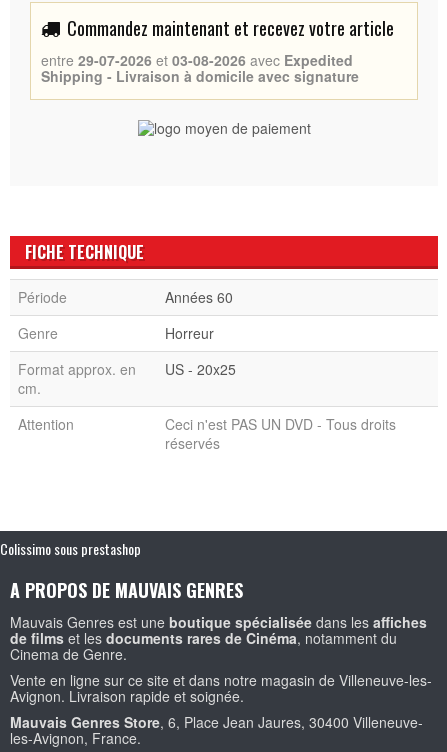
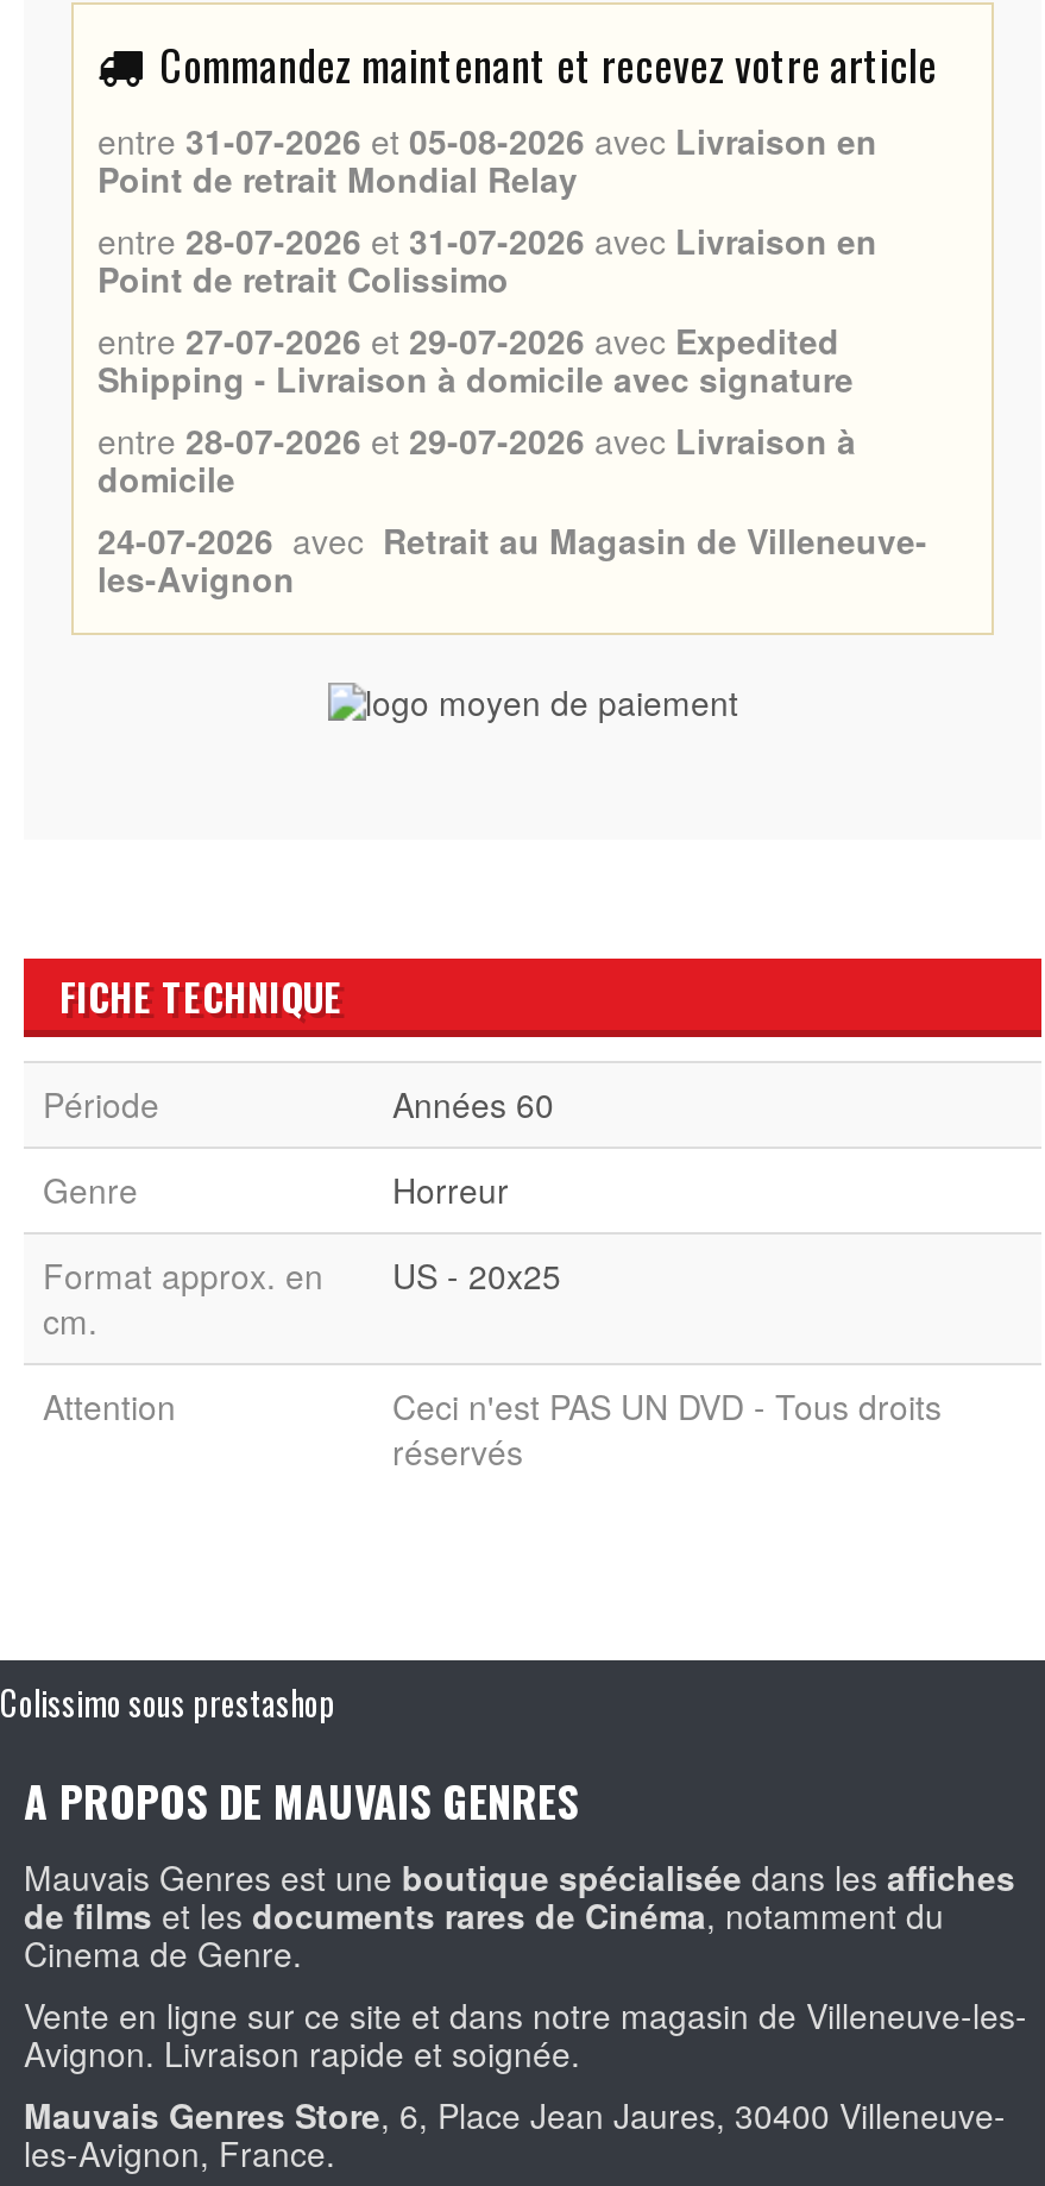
[41,50,353,70] entre 29-07-2026 et 03-08-2026 avec Expedited -> [97,116,877,363] entre 31-07-2026 et 05-08-2026 avec Livraison en | Point de retrait Mondial Relay | entre 28-07-2026 et 31-07-2026 avec Livraison en | Point de retrait Colissimo | entre 27-07-2026 et 29-07-2026 avec Expedited
none -> [97,415,927,601] entre 28-07-2026 et 29-07-2026 avec Livraison à | domicile | 24-07-2026 avec Retrait au Magasin de Villeneuve- | les-Avignon

